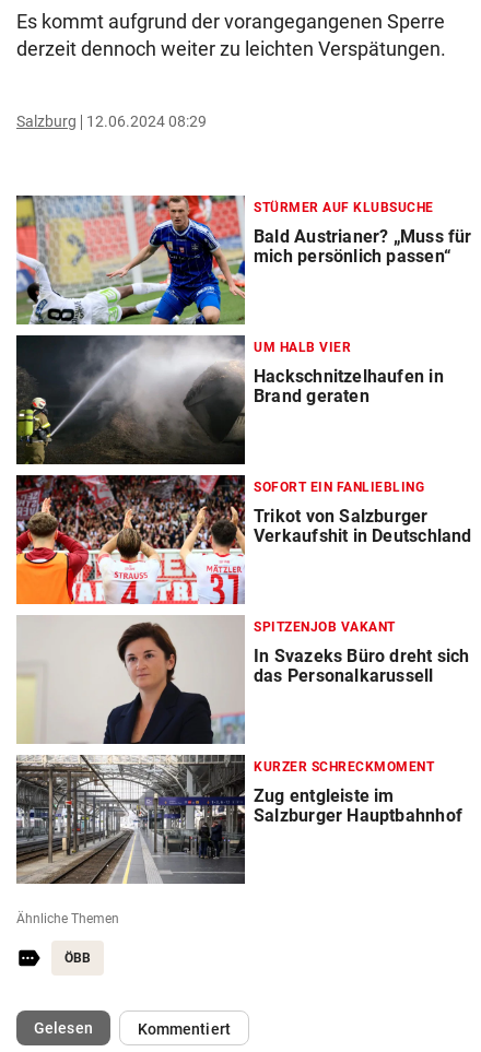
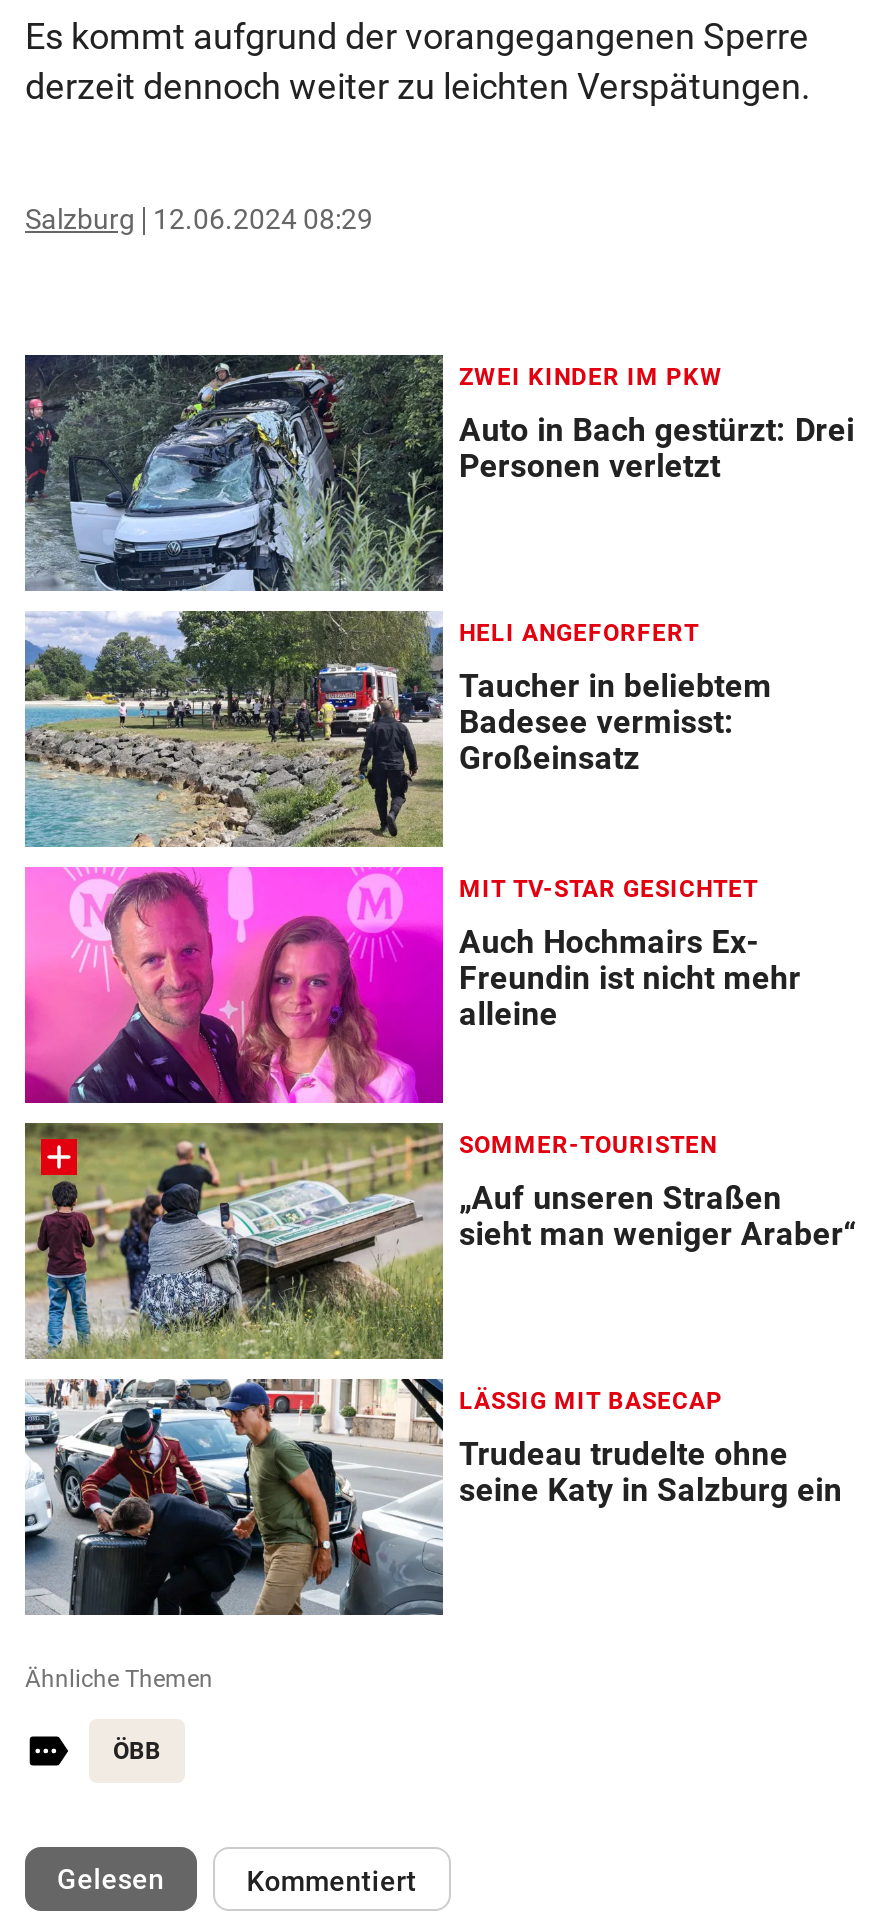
[15,194,433,326] [image] | STÜRMER AUF KLUBSUCHE -> [23,353,723,593] [image] | ZWEI KINDER IM PKW
[254,226,472,267] Bald Austrianer? „Muss für | mich persönlich passen“ -> [459,411,855,485] Auto in Bach gestürzt: Drei | Personen verletzt
[15,334,351,465] [image] | UM HALB VIER -> [23,611,699,849] [image] | HELI ANGEFORFERT
[254,366,444,406] Hackschnitzelhaufen in | Brand geraten -> [459,667,772,777] Taucher in beliebtem | Badesee vermisst: | Großeinsatz
[15,474,424,605] [image] | SOFORT EIN FANLIEBLING -> [23,865,758,1105] [image] | MIT TV-STAR GESICHTET
[254,506,472,546] Trikot von Salzburger | Verkaufshit in Deutschland -> [459,923,801,1033] Auch Hochmairs Ex- | Freundin ist nicht mehr | alleine
[17,615,395,745] [image] | SPITZENJOB VAKANT -> [25,1121,717,1361] [image] | SOMMER-TOURISTEN
[254,646,470,686] In Svazeks Büro dreht sich | das Personalkarussell -> [459,1180,858,1254] „Auf unseren Straßen | sieht man weniger Araber“
[15,754,434,885] [image] | KURZER SCHRECKMOMENT -> [23,1379,723,1617] [image] | LÄSSIG MIT BASECAP
[254,786,462,826] Zug entgleiste im | Salzburger Hauptbahnhof -> [459,1436,842,1510] Trudeau trudelte ohne | seine Katy in Salzburg ein

